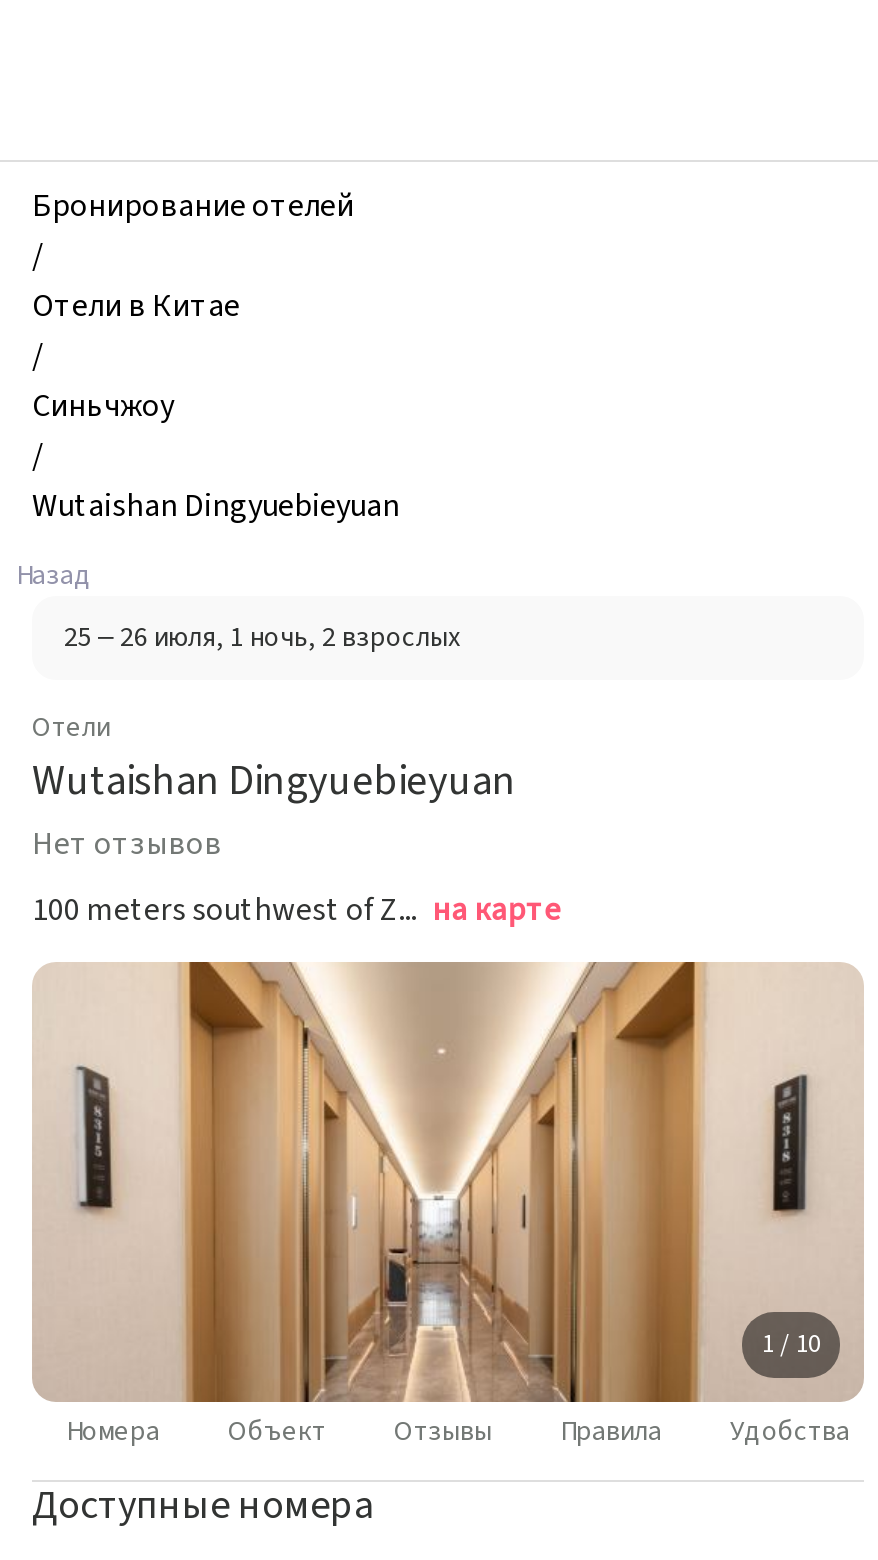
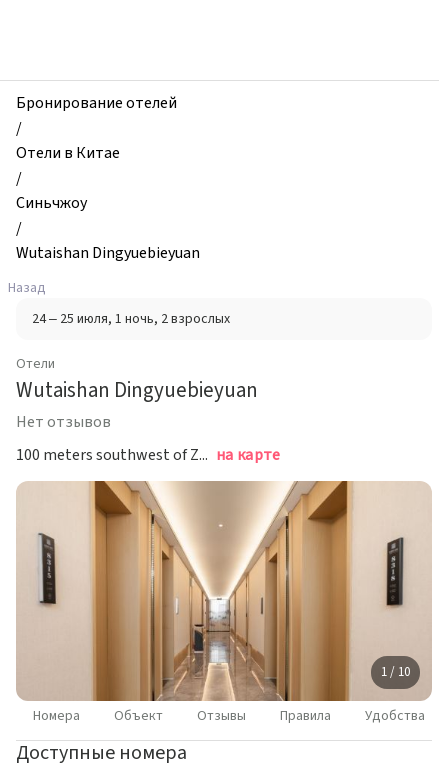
[64,618,460,658] 25 – 26 июля, 1 ночь, 2 взрослых -> [32,309,230,329] 24 – 25 июля, 1 ночь, 2 взрослых

